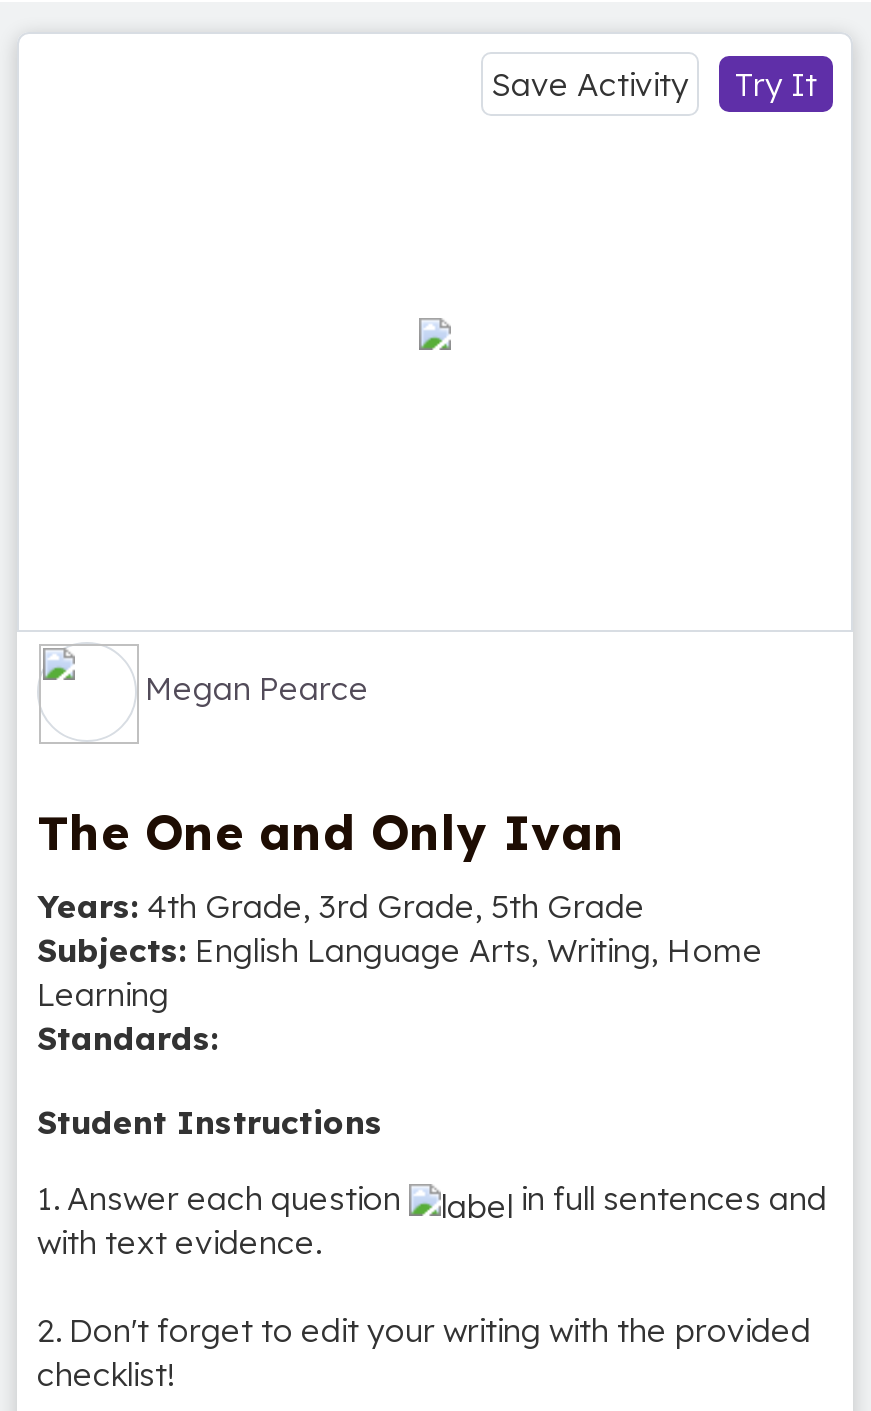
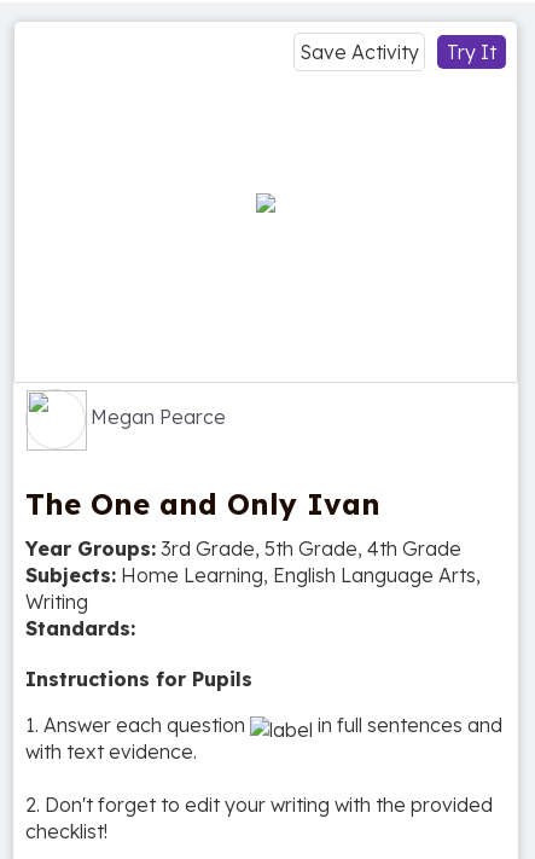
[37,886,763,1014] Years: 4th Grade, 3rd Grade, 5th Grade | Subjects: English Language Arts, Writing, Home | Learning -> [25,536,481,614] Year Groups: 3rd Grade, 5th Grade, 4th Grade | Subjects: Home Learning, English Language Arts, | Writing
[37,1102,383,1142] Student Instructions -> [25,667,252,691] Instructions for Pupils

